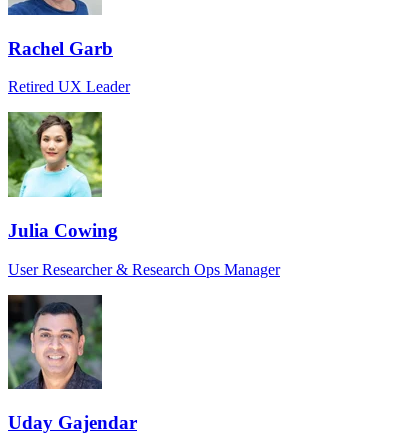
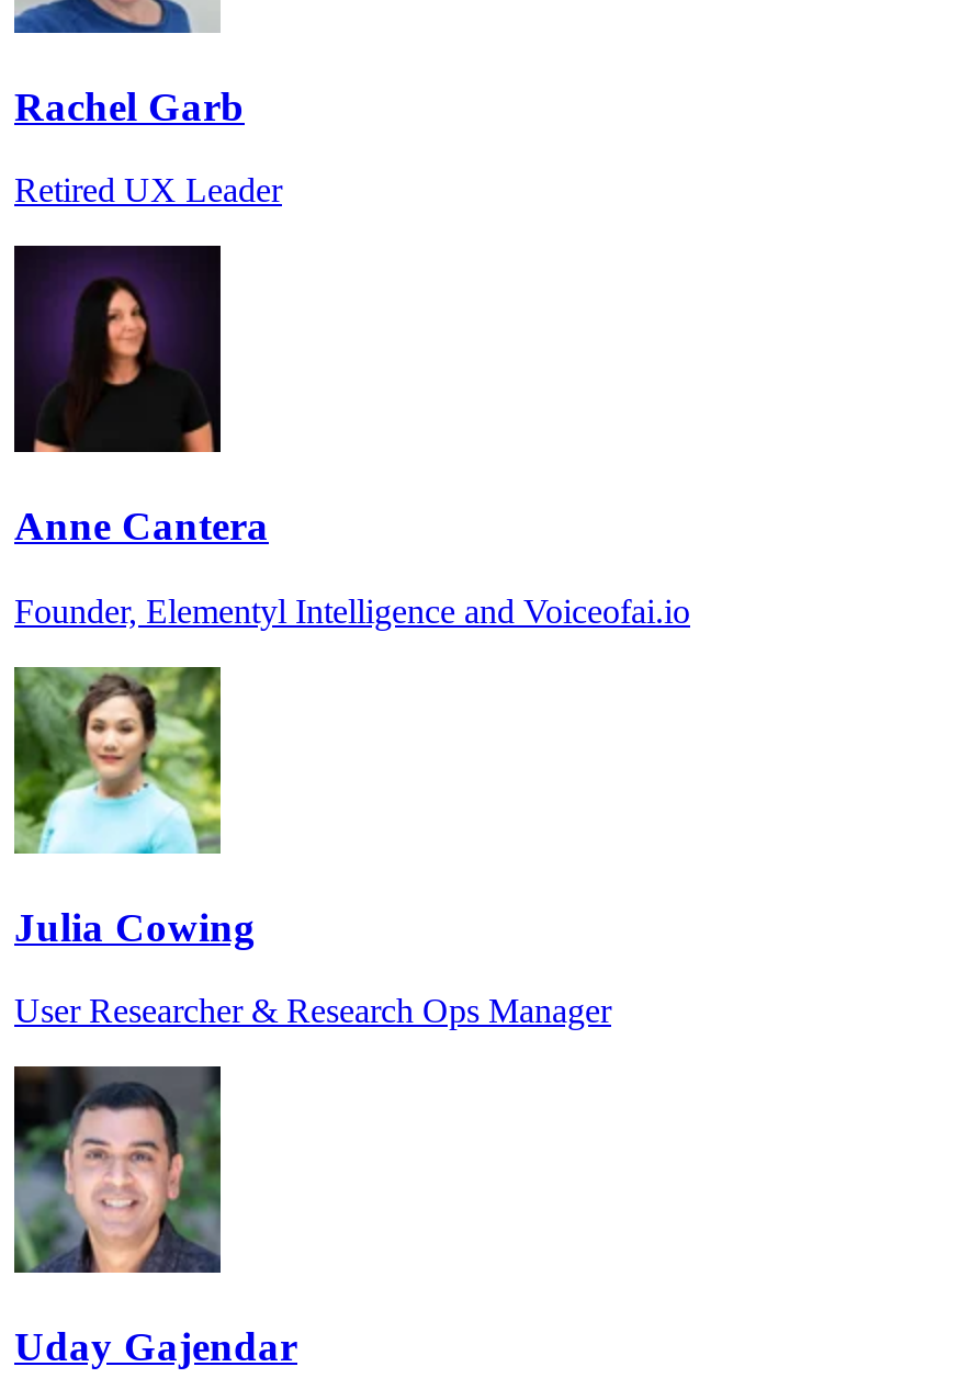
none -> [12,244,690,630] [image] | Anne Cantera | Founder, Elementyl Intelligence and Voiceofai.io

